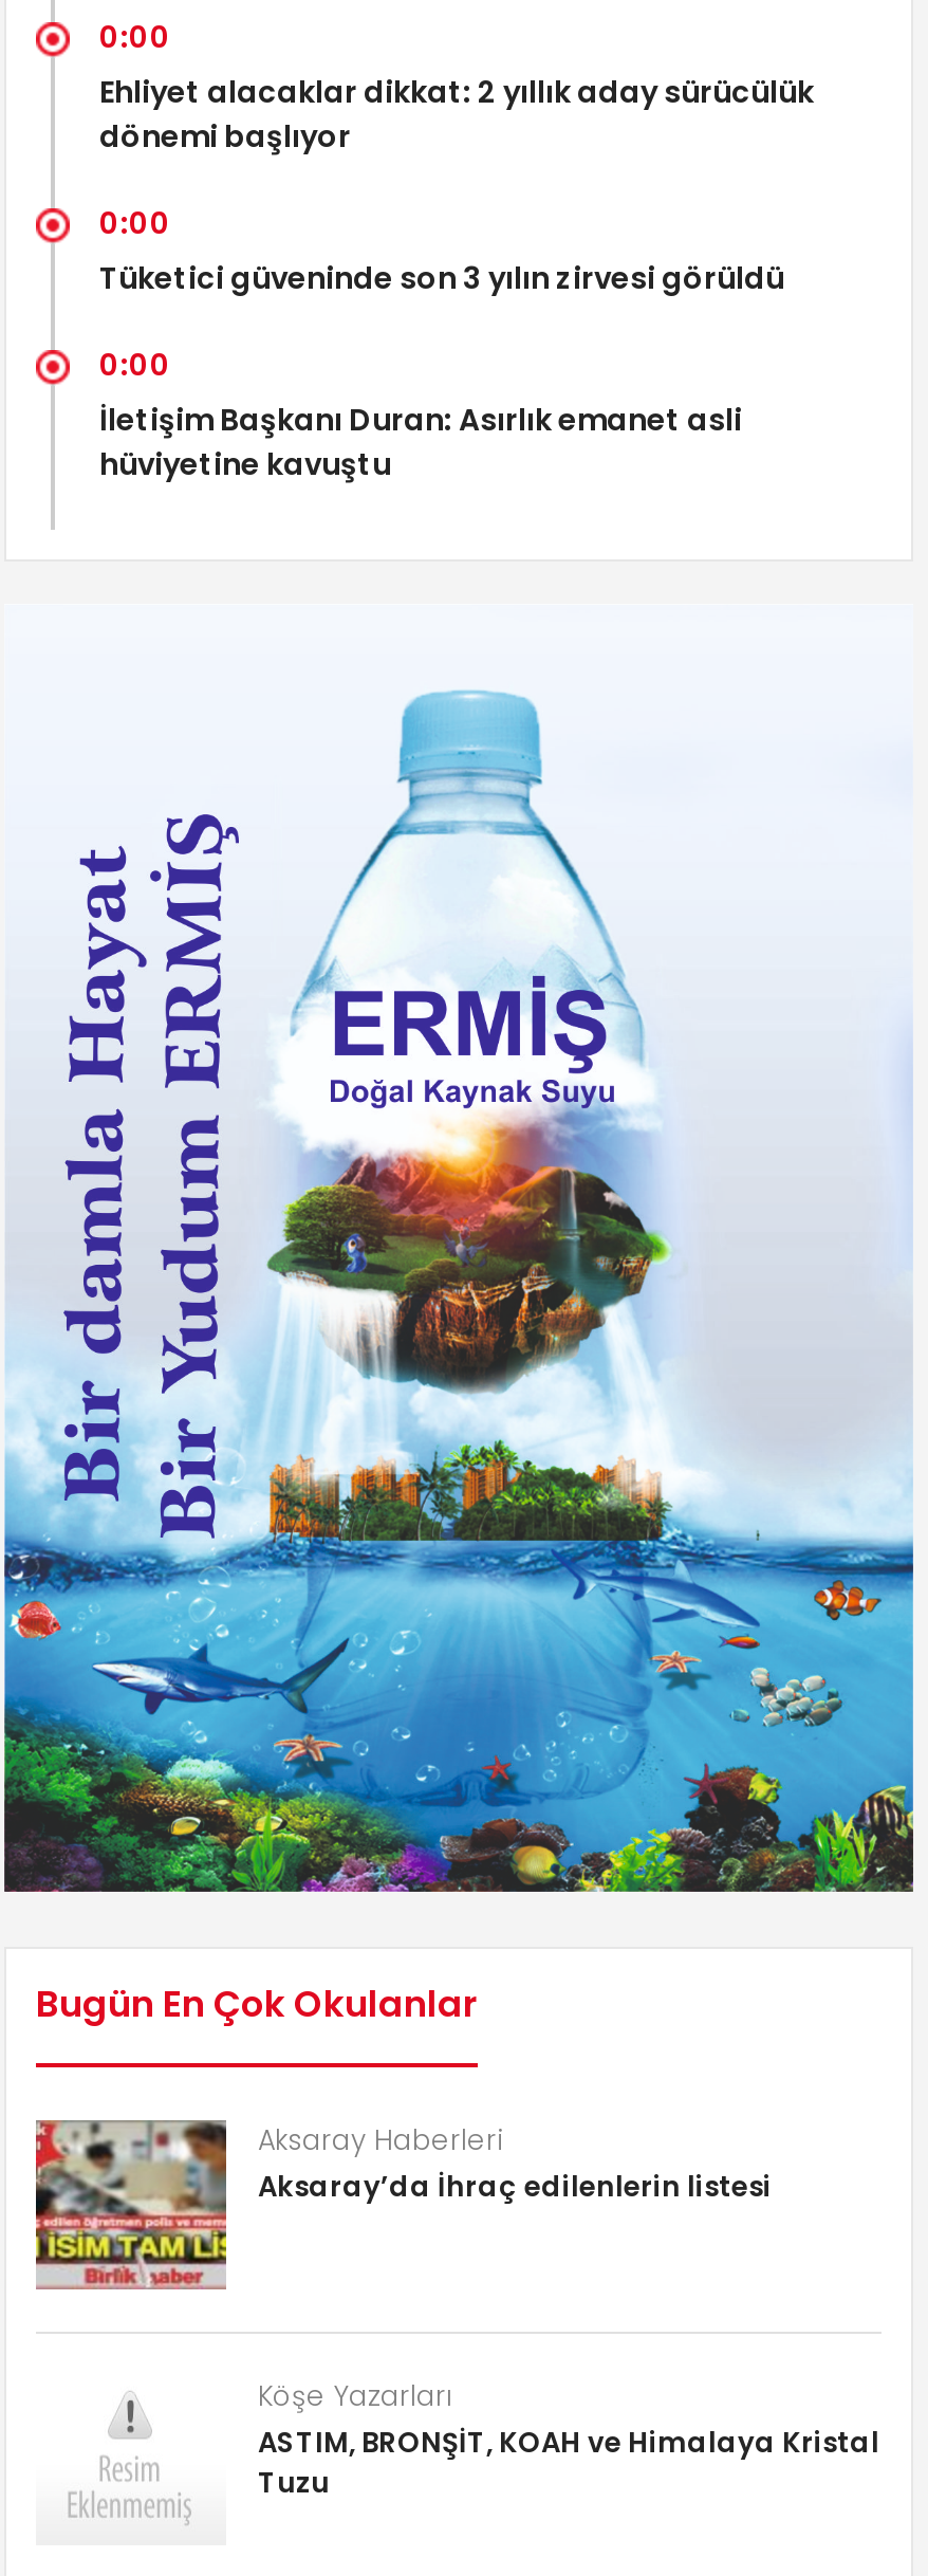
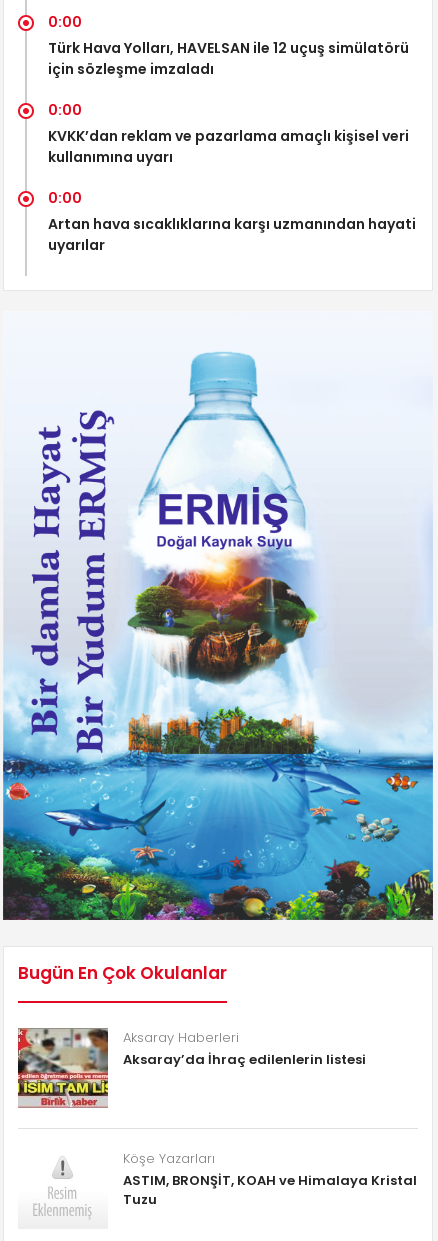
[99,71,814,158] Ehliyet alacaklar dikkat: 2 yıllık aday sürücülük | dönemi başlıyor -> [48,38,409,79] Türk Hava Yolları, HAVELSAN ile 12 uçuş simülatörü | için sözleşme imzaladı
[99,257,784,299] Tüketici güveninde son 3 yılın zirvesi görüldü -> [48,126,409,167] KVKK’dan reklam ve pazarlama amaçlı kişisel veri | kullanımına uyarı
[99,399,742,486] İletişim Başkanı Duran: Asırlık emanet asli | hüviyetine kavuştu -> [48,214,416,255] Artan hava sıcaklıklarına karşı uzmanından hayati | uyarılar

